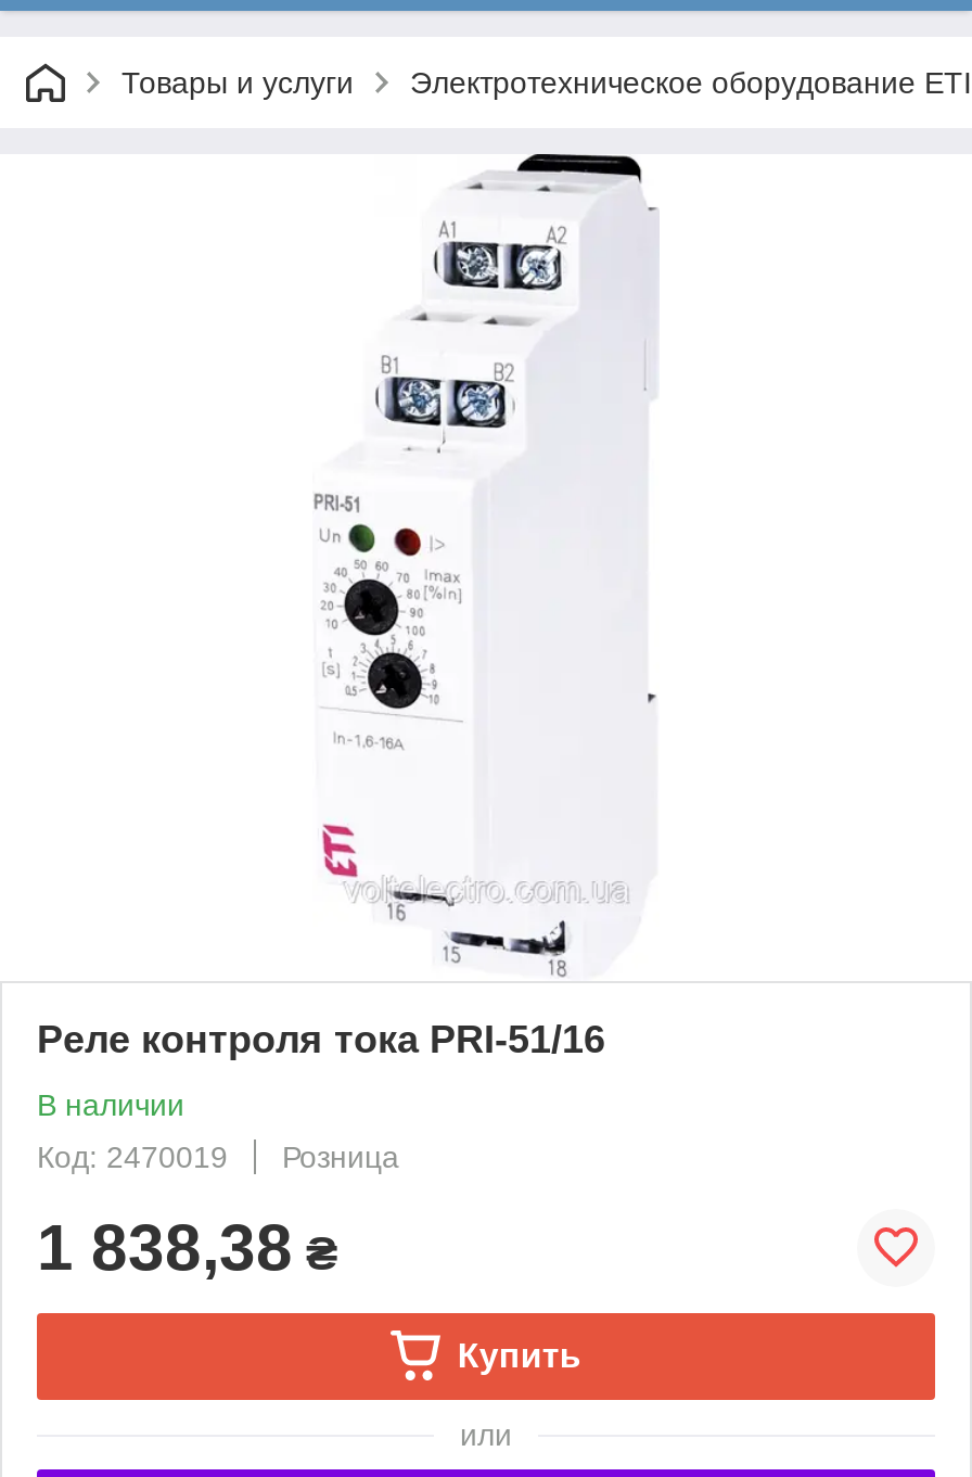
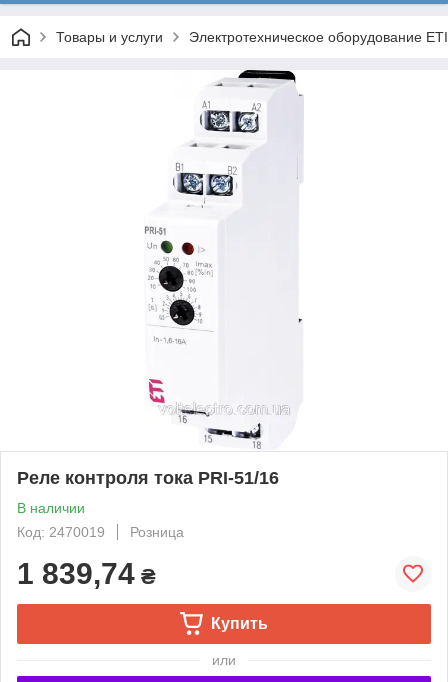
[37,1211,338,1282] 1 838,38 ₴ -> [17,557,156,590] 1 839,74 ₴

